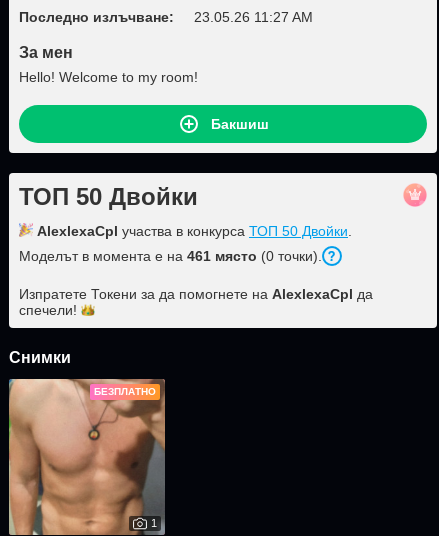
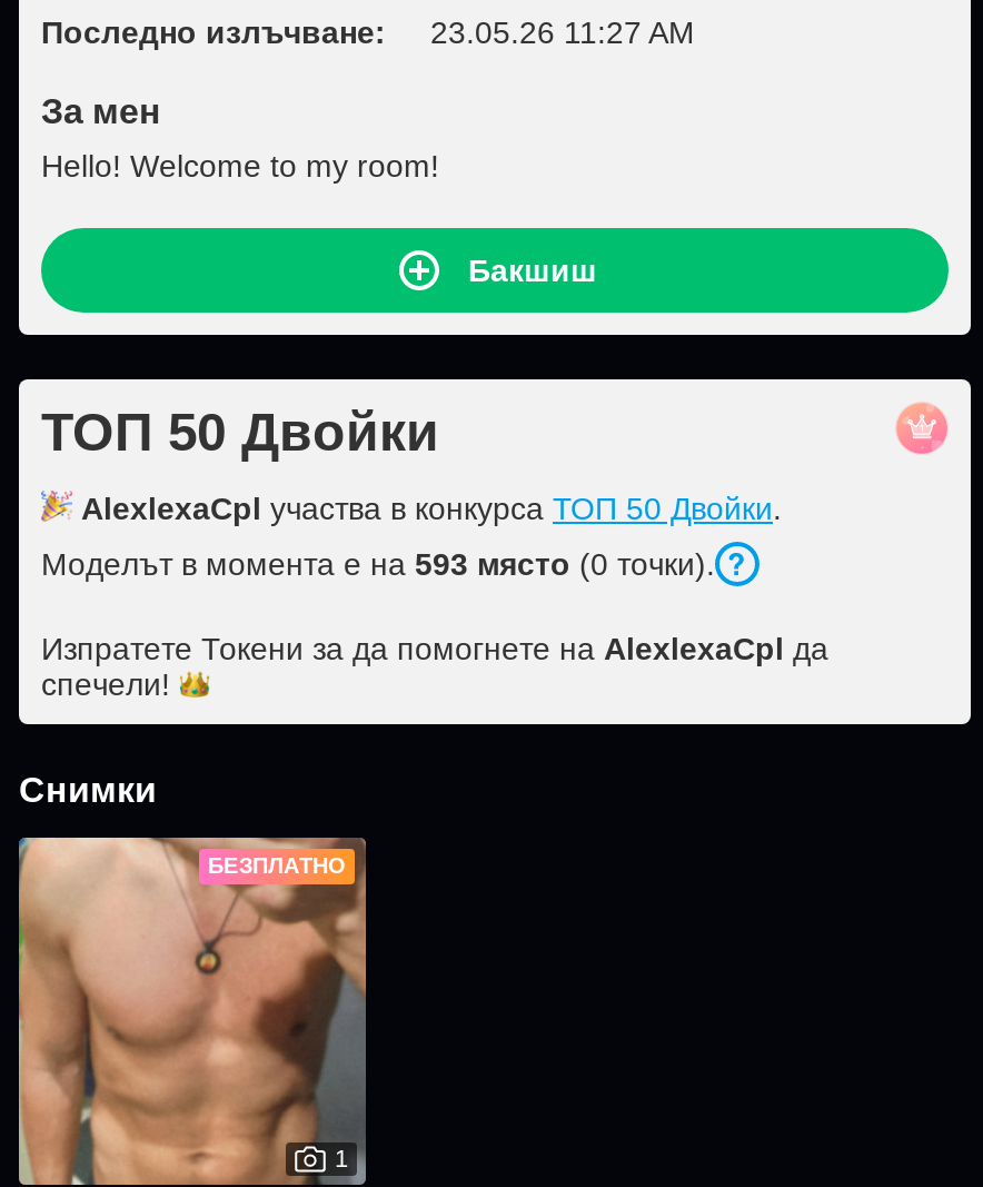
[19,248,322,264] Моделът в момента е на 461 място (0 точки). -> [41,546,715,582] Моделът в момента е на 593 място (0 точки).

